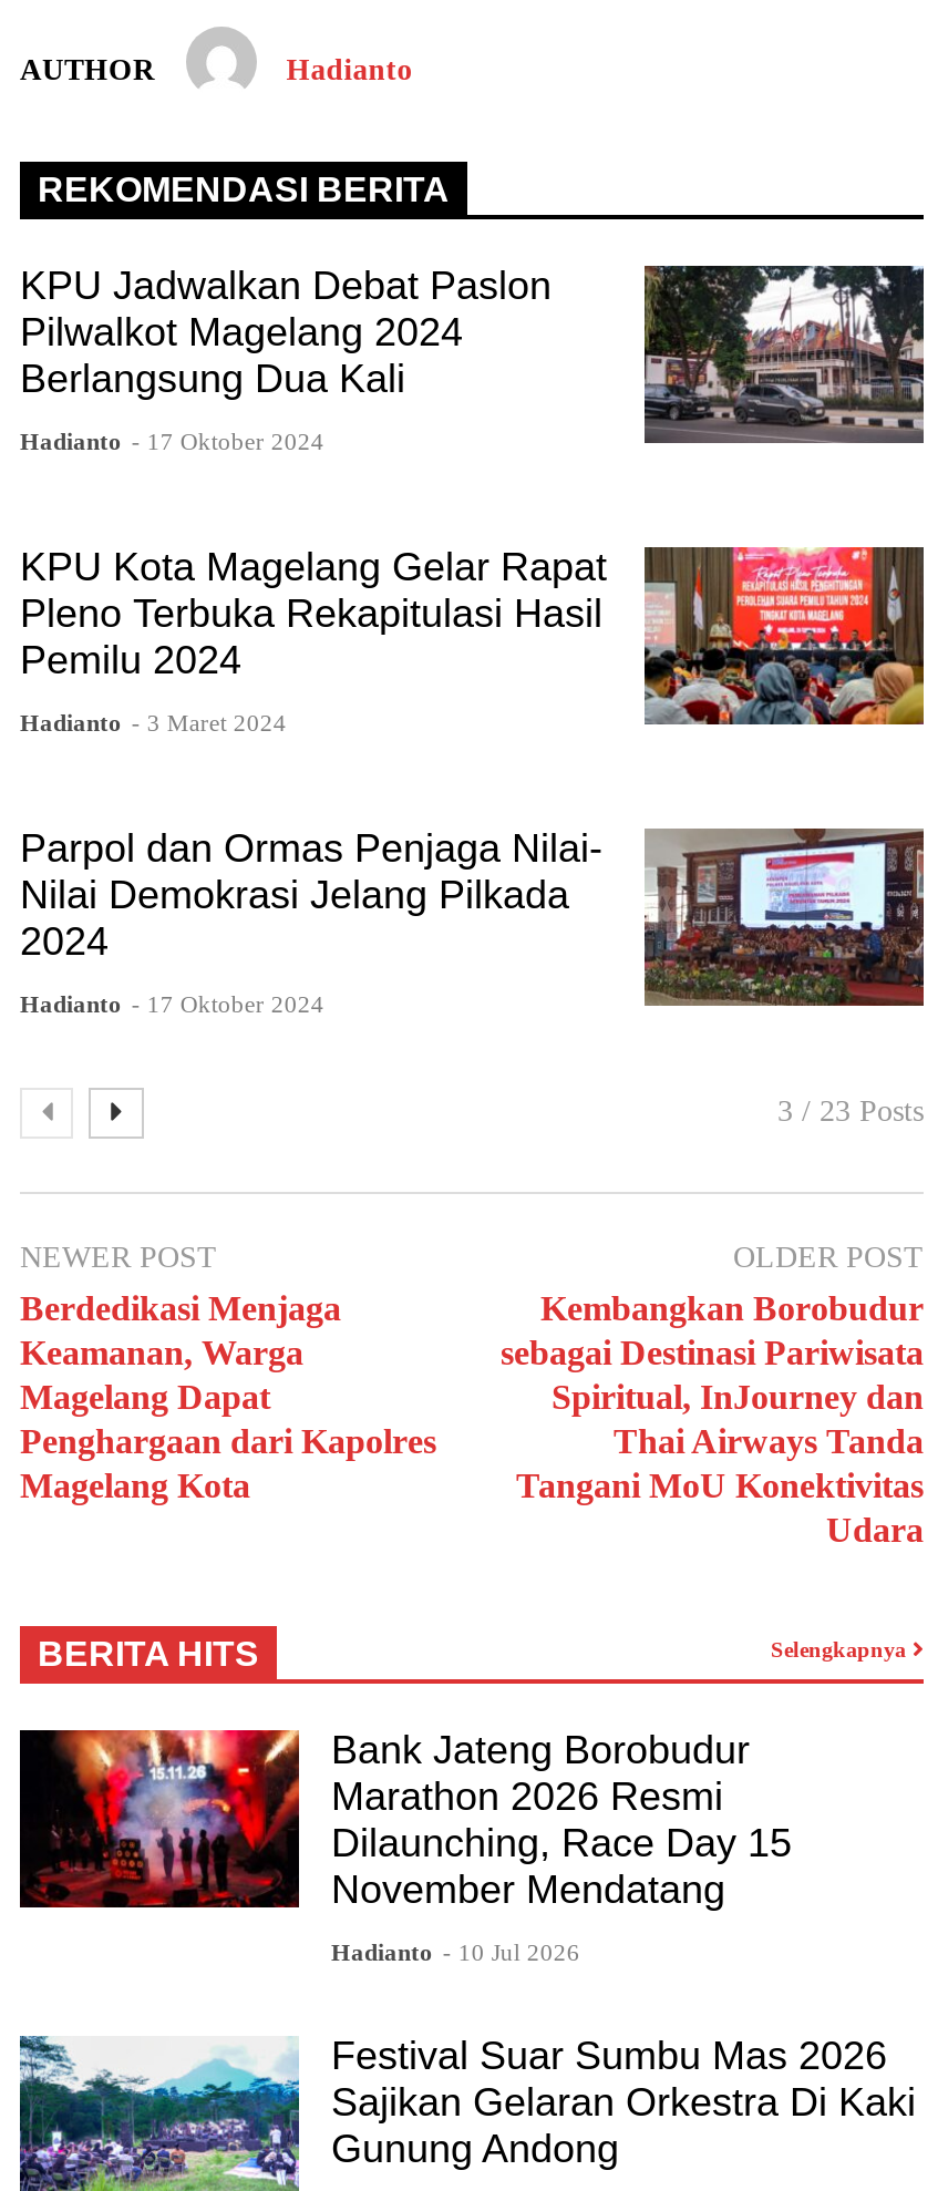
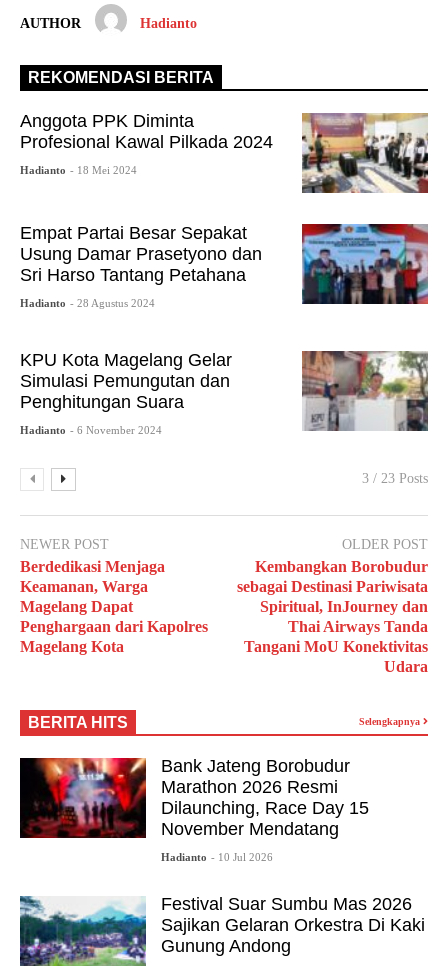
[20,264,552,401] KPU Jadwalkan Debat Paslon | Pilwalkot Magelang 2024 | Berlangsung Dua Kali -> [20,111,273,152] Anggota PPK Diminta | Profesional Kawal Pilkada 2024
[642,264,926,445] [image] -> [301,112,428,193] [image]
[20,428,324,454] Hadianto - 17 Oktober 2024 -> [20,164,137,176] Hadianto - 18 Mei 2024
[20,545,926,727] [image] | KPU Kota Magelang Gelar Rapat | Pleno Terbuka Rekapitulasi Hasil | Pemilu 2024 -> [20,223,428,305] [image] | Empat Partai Besar Sepakat | Usung Damar Prasetyono dan | Sri Harso Tantang Petahana
[20,709,287,736] Hadianto - 3 Maret 2024 -> [20,297,155,309] Hadianto - 28 Agustus 2024
[20,826,602,964] Parpol dan Ormas Penjaga Nilai- | Nilai Demokrasi Jelang Pilkada | 2024 -> [20,350,232,412] KPU Kota Magelang Gelar | Simulasi Pemungutan dan | Penghitungan Suara
[642,829,924,1008] [image] -> [302,351,428,431] [image]
[20,990,324,1017] Hadianto - 17 Oktober 2024 -> [20,424,162,436] Hadianto - 6 November 2024

